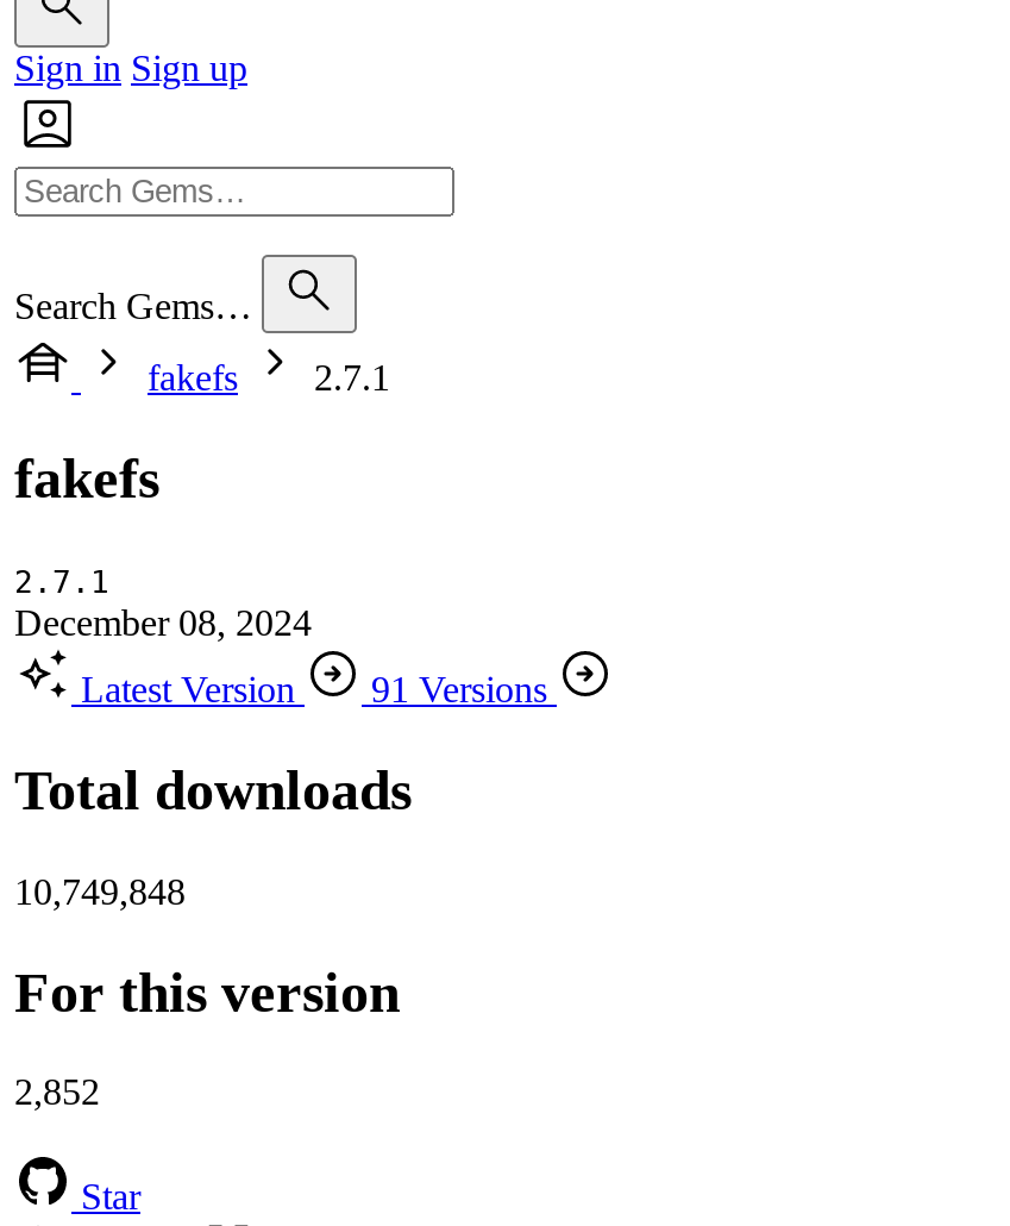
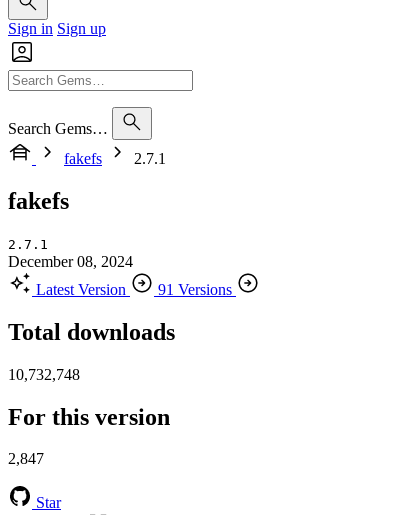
[14,870,186,911] 10,749,848 -> [8,366,80,383] 10,732,748
[14,1072,100,1113] 2,852 -> [8,450,44,467] 2,847

